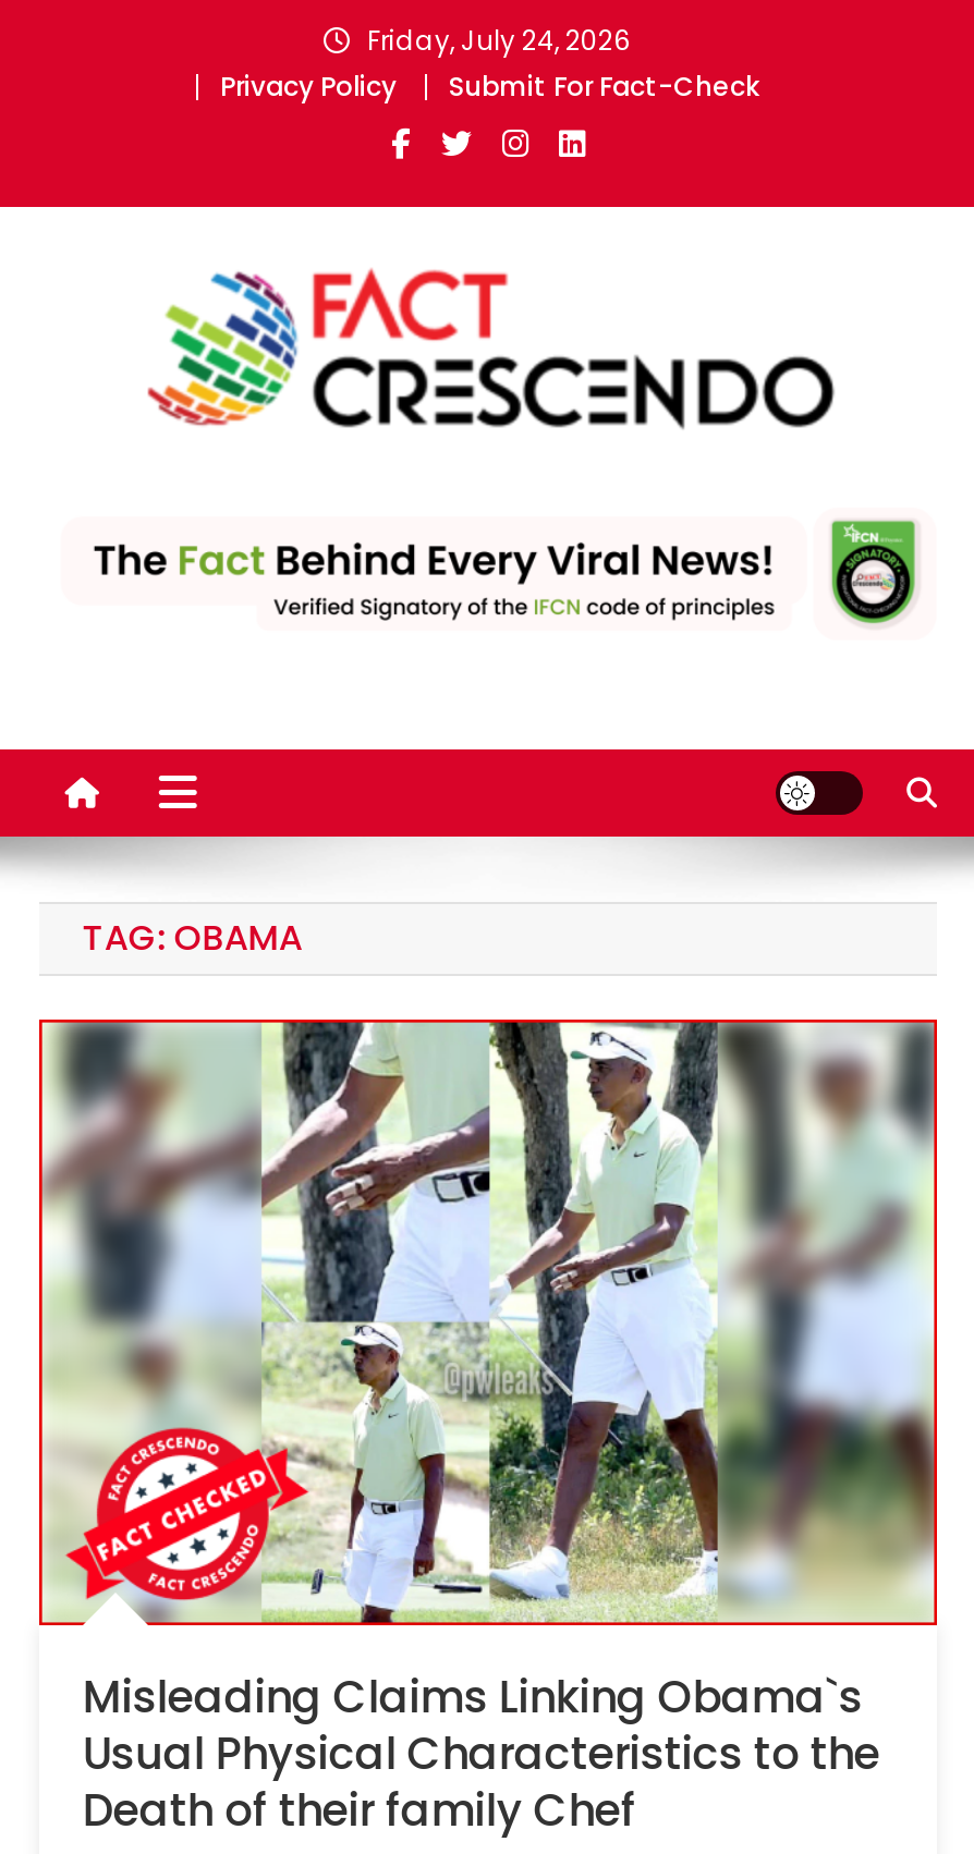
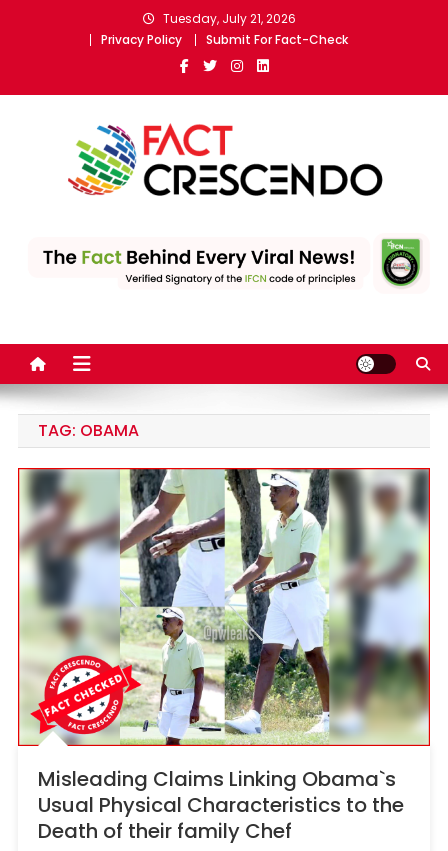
[367,22,631,59] Friday, July 24, 2026 -> [162,10,295,27] Tuesday, July 21, 2026

